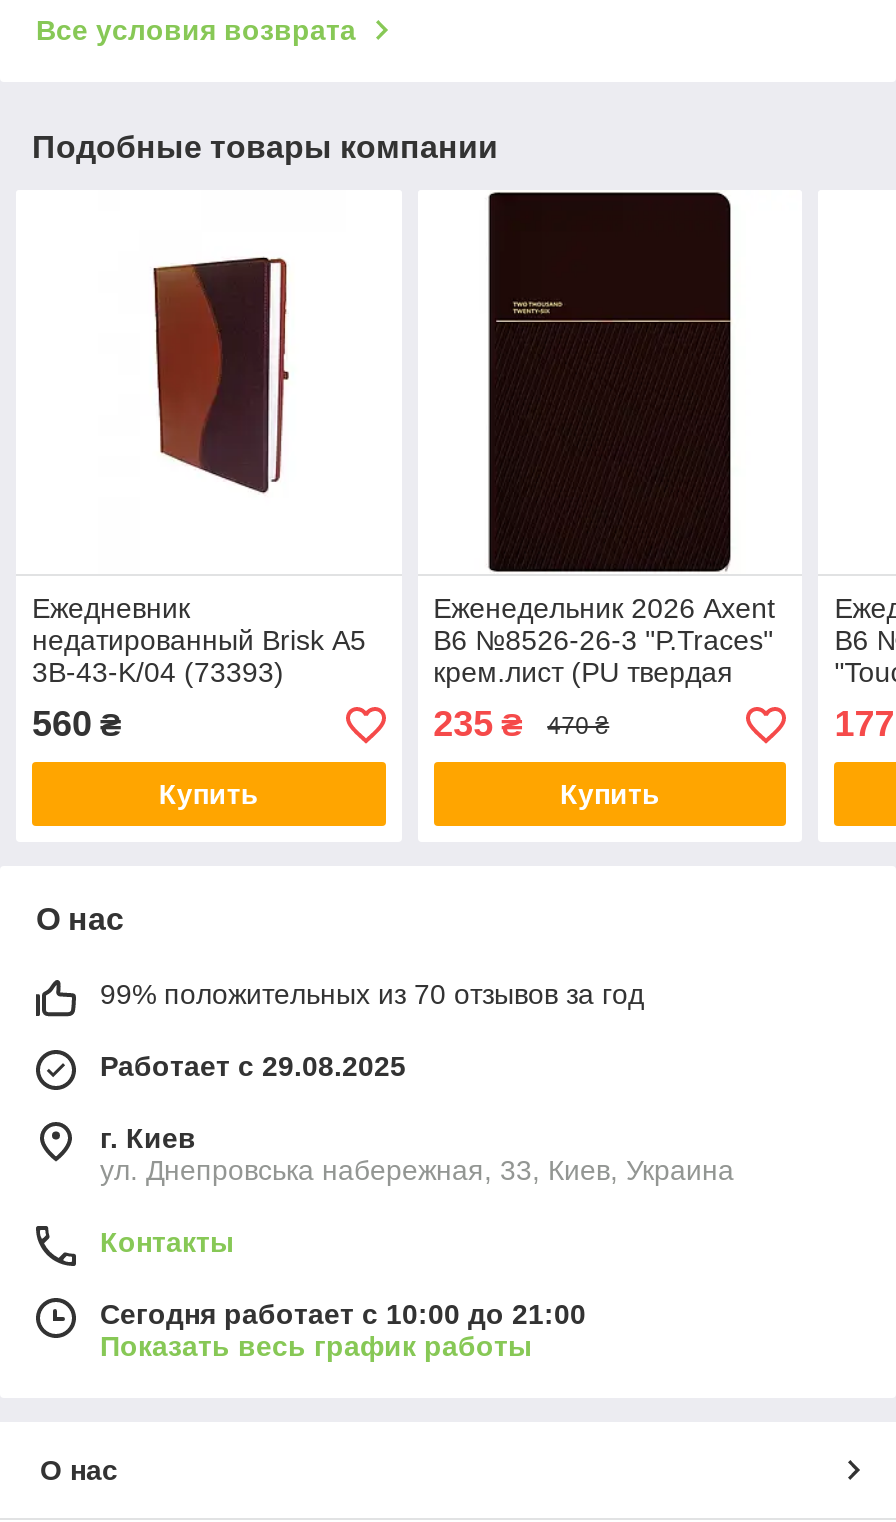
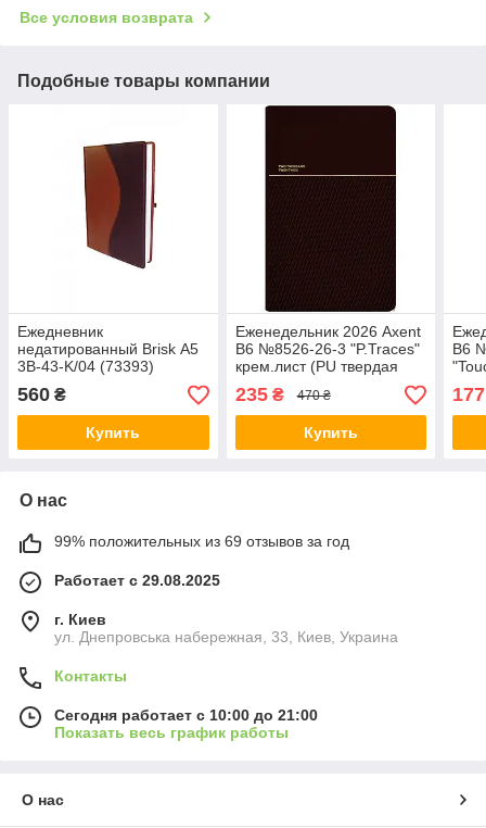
[100,979,644,1011] 99% положительных из 70 отзывов за год -> [54,533,349,550] 99% положительных из 69 отзывов за год

